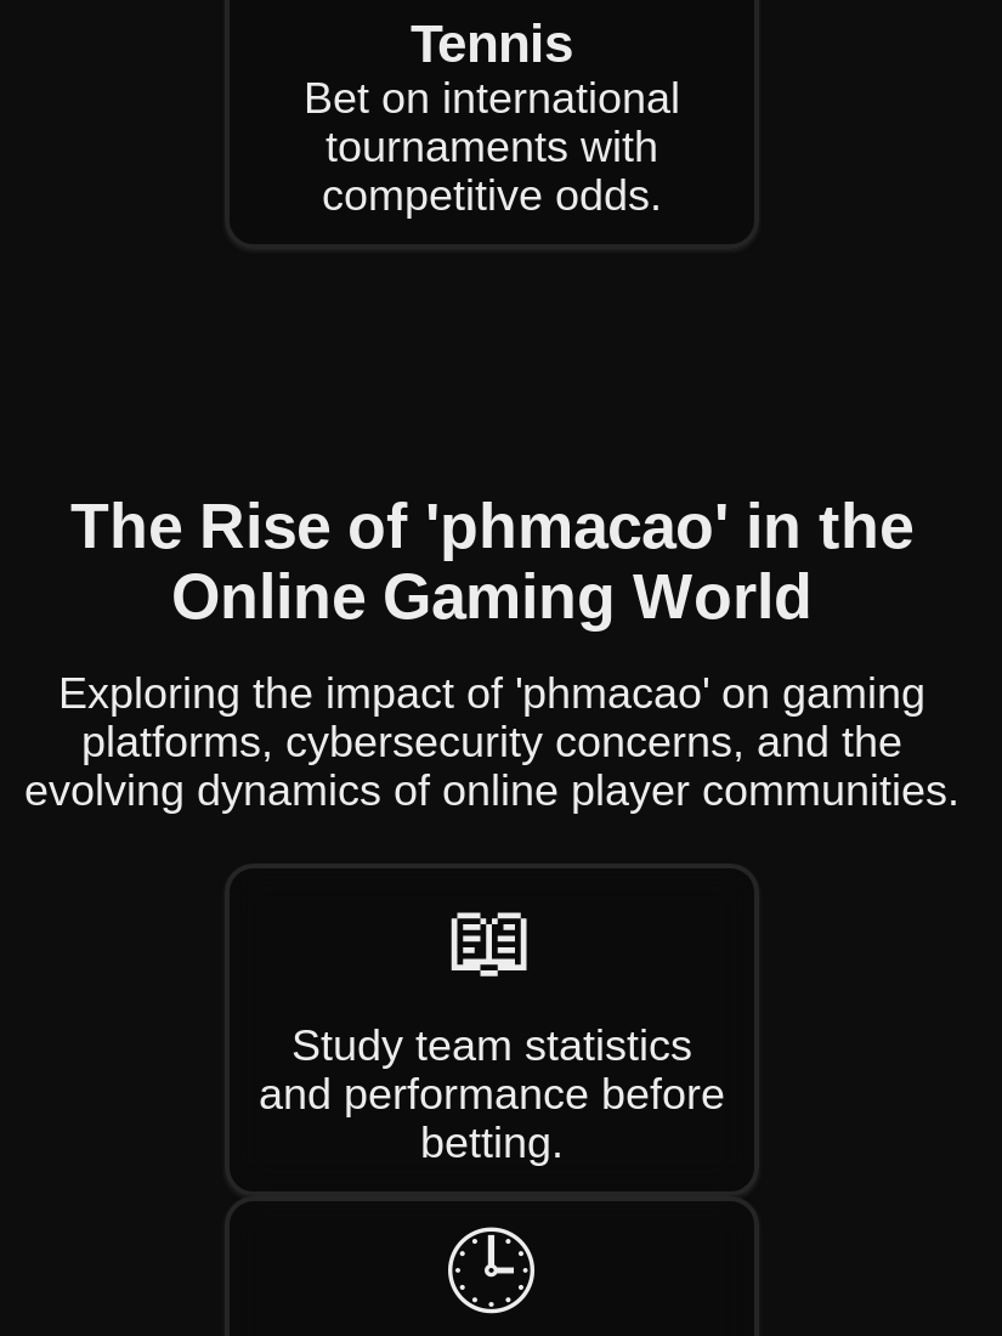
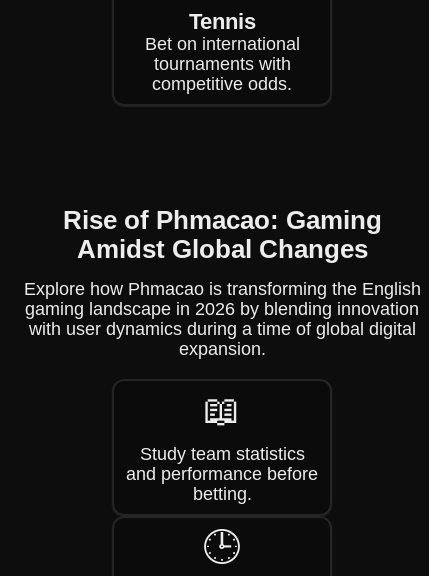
[70,489,913,633] The Rise of 'phmacao' in the | Online Gaming World -> [62,205,381,264] Rise of Phmacao: Gaming | Amidst Global Changes
[24,669,959,815] Exploring the impact of 'phmacao' on gaming | platforms, cybersecurity concerns, and the | evolving dynamics of online player communities. -> [23,279,420,359] Explore how Phmacao is transforming the English | gaming landscape in 2026 by blending innovation | with user dynamics during a time of global digital | expansion.

